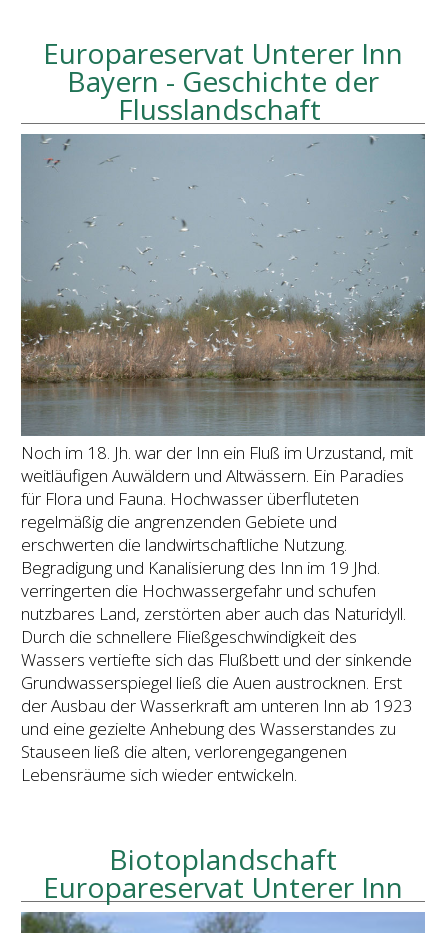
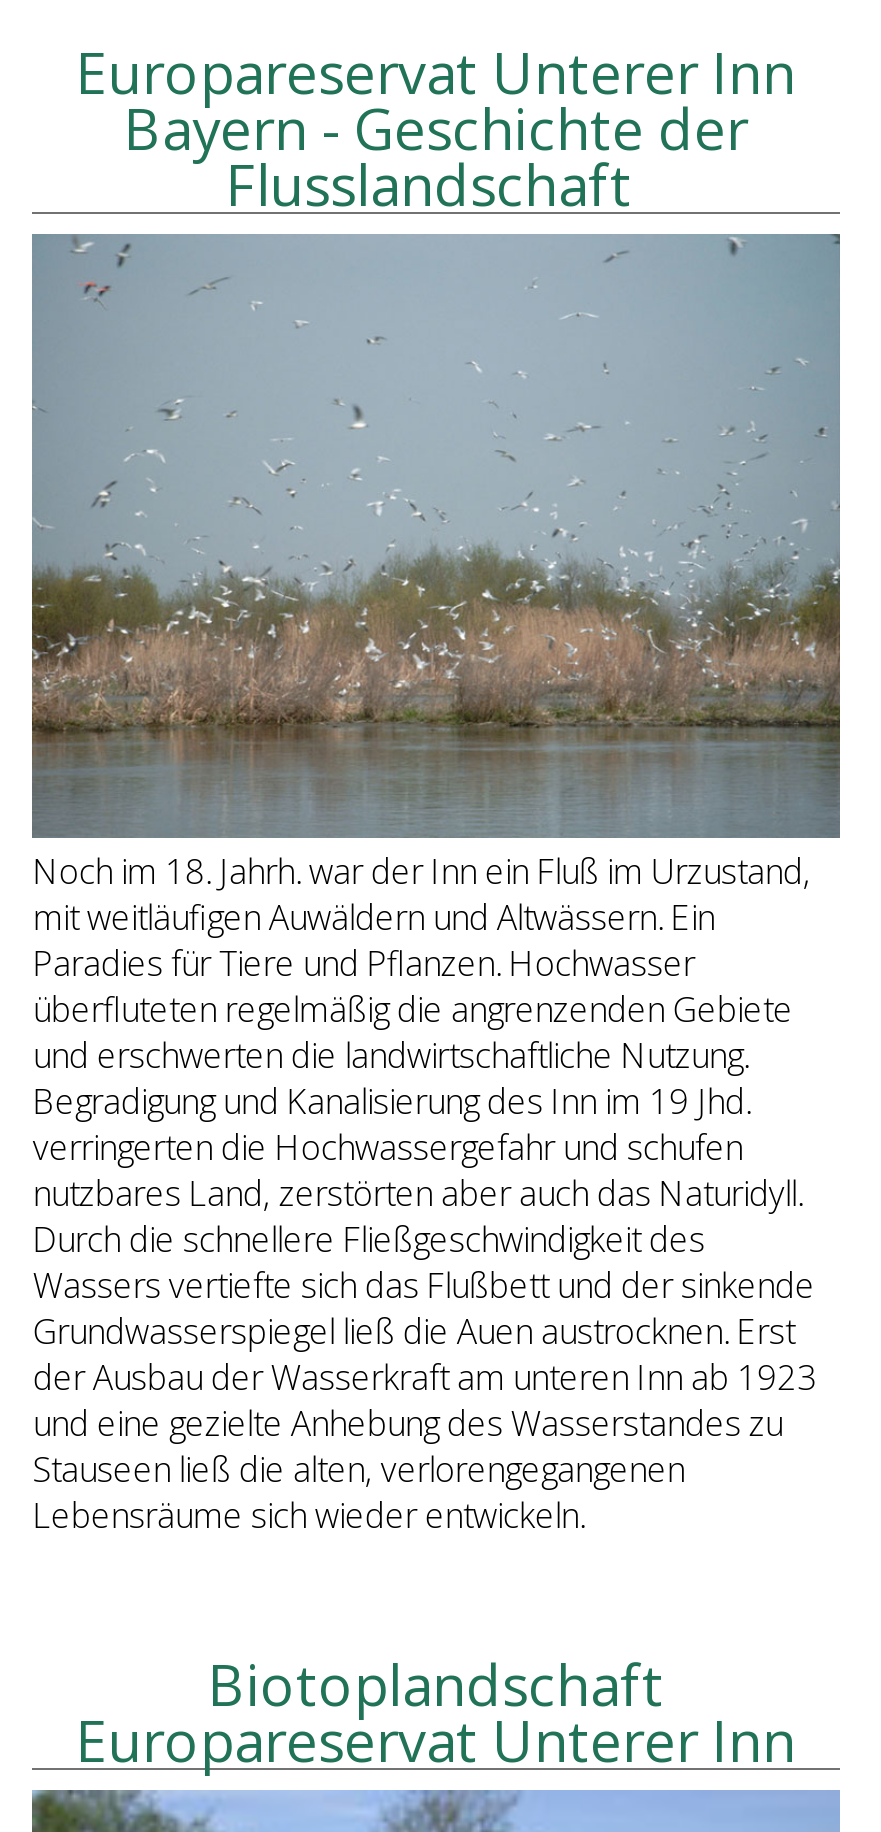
[21,441,413,556] Noch im 18. Jh. war der Inn ein Fluß im Urzustand, mit | weitläufigen Auwäldern und Altwässern. Ein Paradies | für Flora und Fauna. Hochwasser überfluteten | regelmäßig die angrenzenden Gebiete und | erschwerten die landwirtschaftliche Nutzung. -> [33,847,811,1077] Noch im 18. Jahrh. war der Inn ein Fluß im Urzustand, | mit weitläufigen Auwäldern und Altwässern. Ein | Paradies für Tiere und Pflanzen. Hochwasser | überfluteten regelmäßig die angrenzenden Gebiete | und erschwerten die landwirtschaftliche Nutzung.

